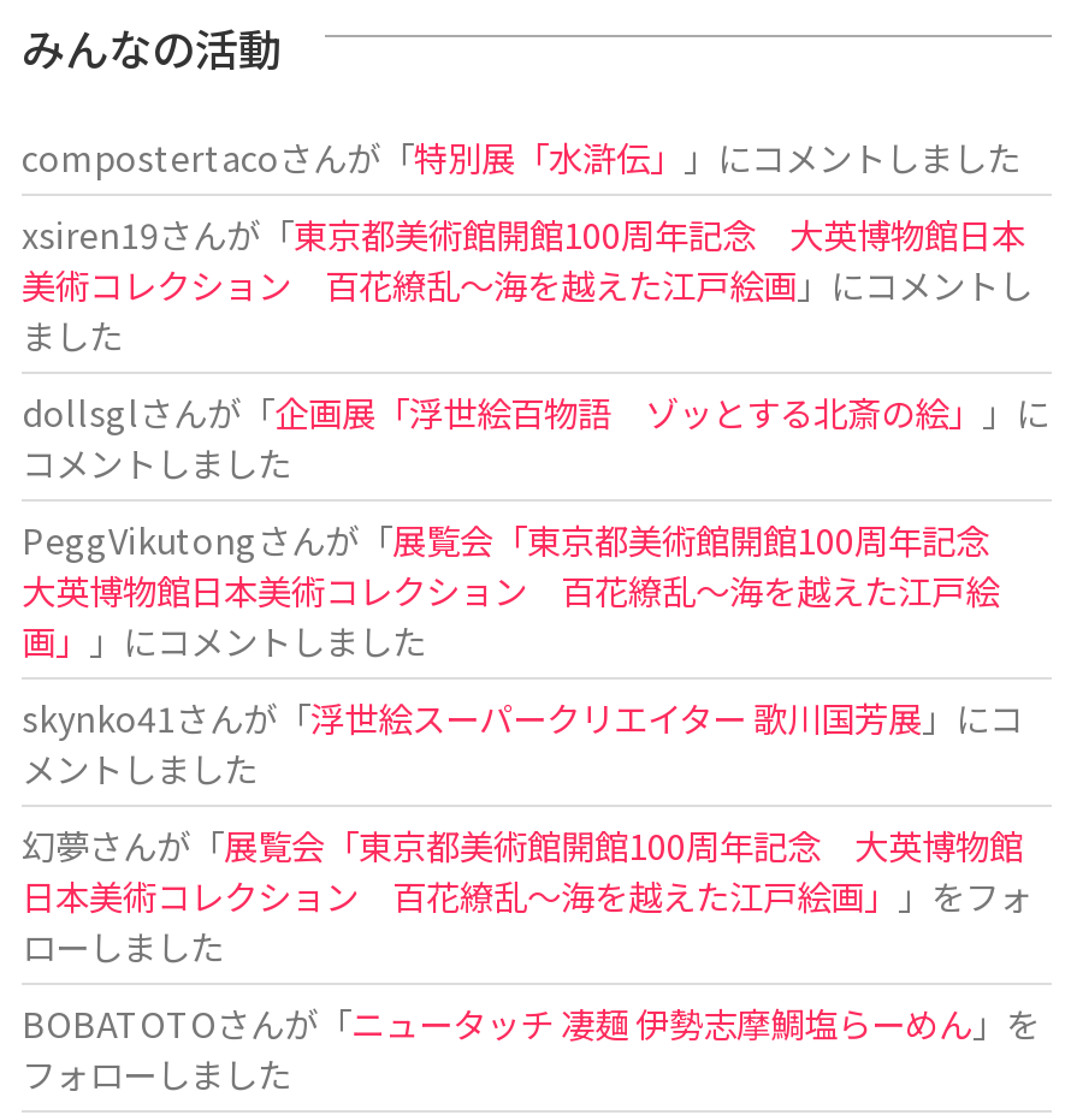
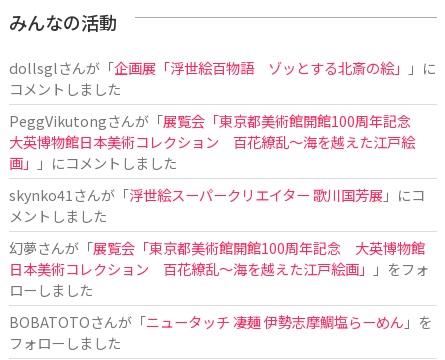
[22,131,1032,360] compostertacoさんが「特別展「水滸伝」」にコメントしました | xsiren19さんが「東京都美術館開館100周年記念 大英博物館日本 | 美術コレクション 百花繚乱～海を越えた江戸絵画」にコメントし | ました -> none

